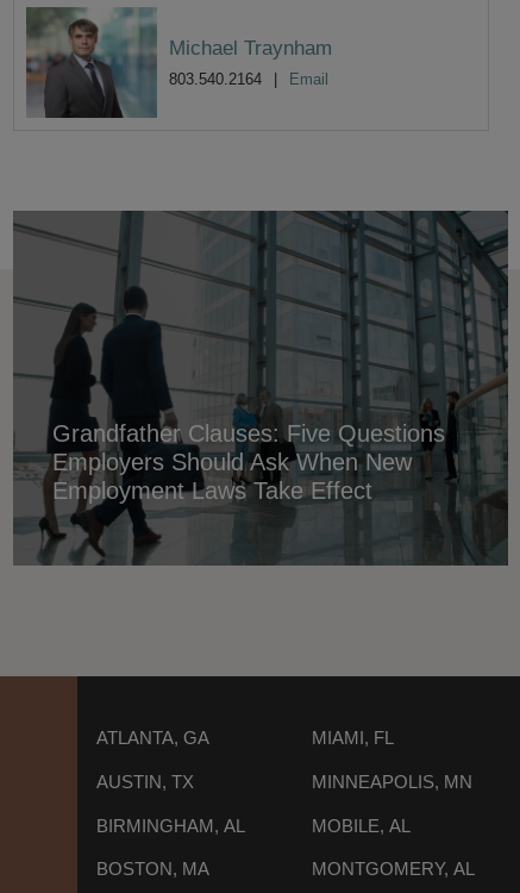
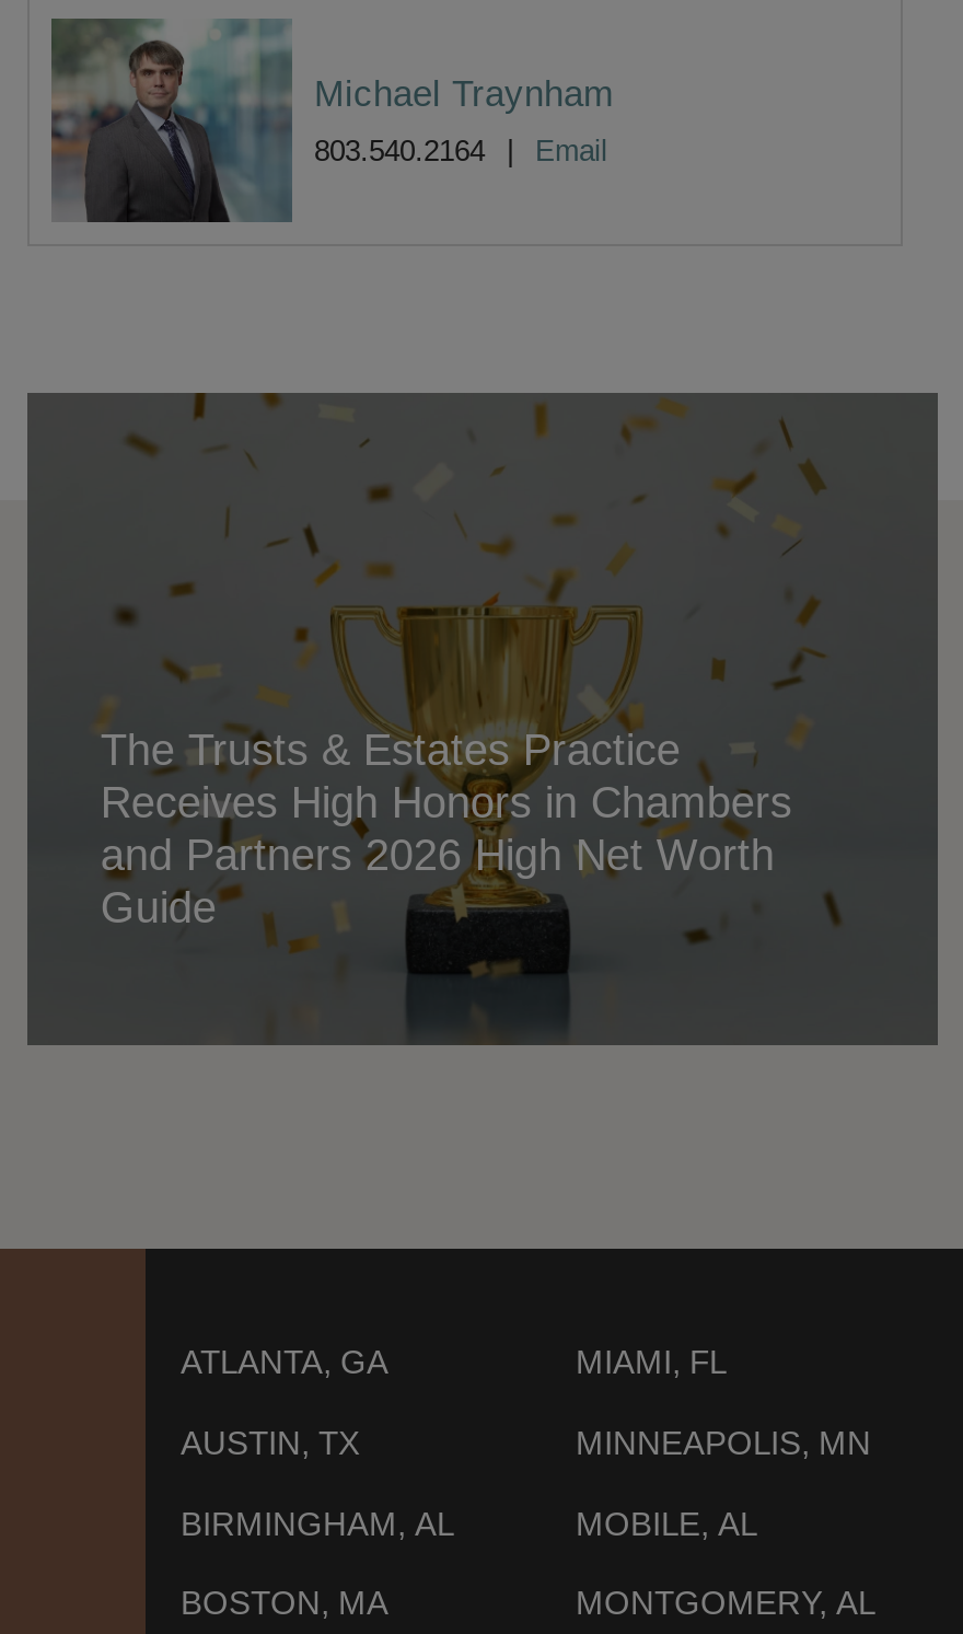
[14,211,508,564] [image] | Grandfather Clauses: Five Questions | Employers Should Ask When New | Employment Laws Take Effect -> [30,391,938,1045] [image] | The Trusts & Estates Practice | Receives High Honors in Chambers | and Partners 2026 High Net Worth | Guide

